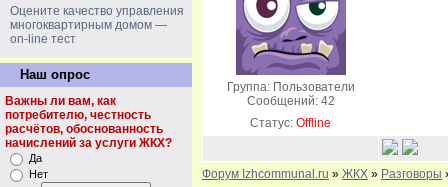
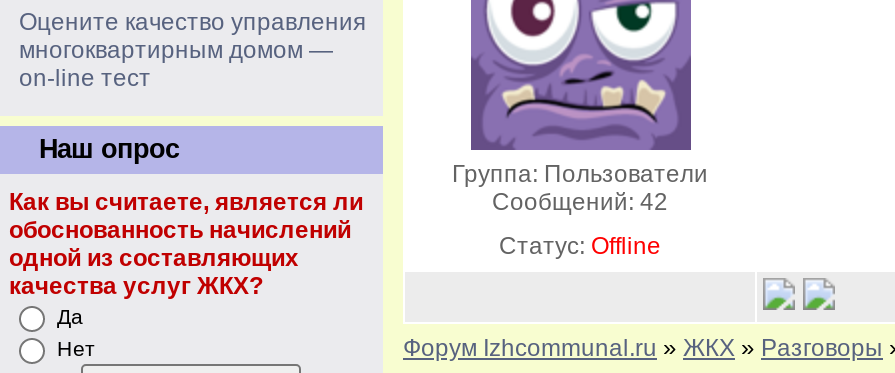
[5,94,172,150] Важны ли вам, как | потребителю, честность | расчётов, обоснованность | начислений за услуги ЖКХ? -> [9,188,363,300] Как вы считаете, является ли | обоснованность начислений | одной из составляющих | качества услуг ЖКХ?

